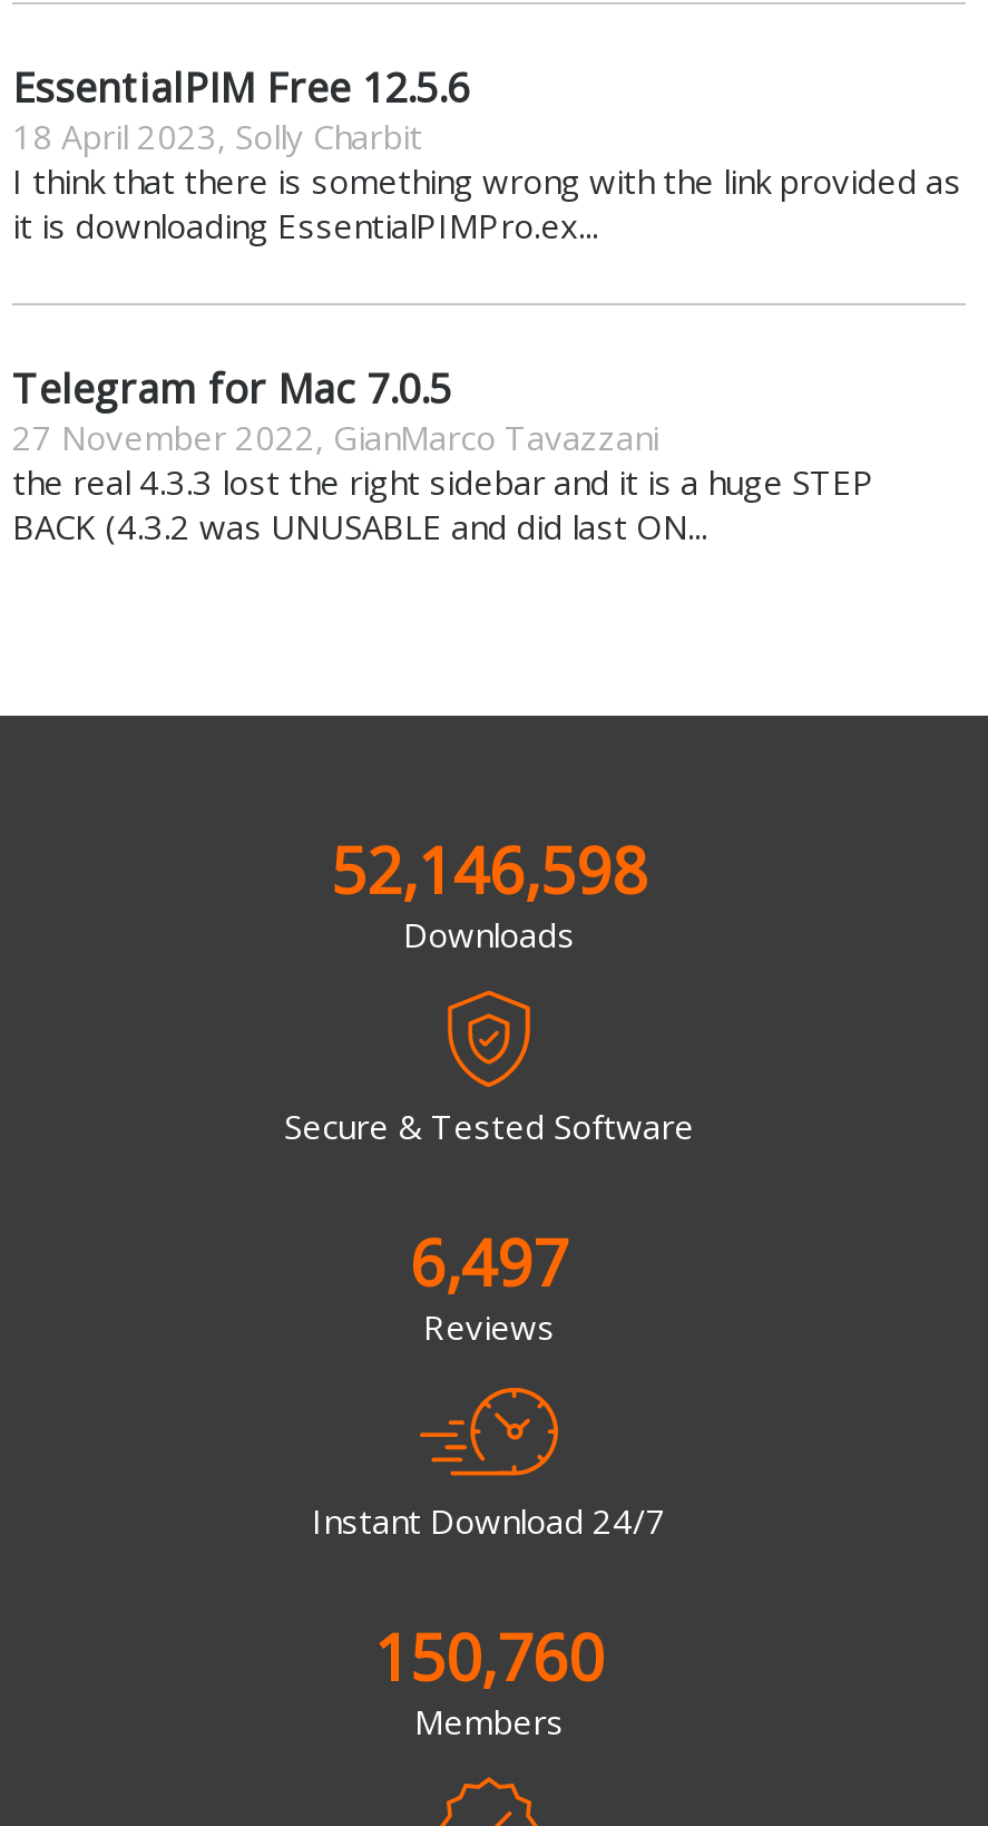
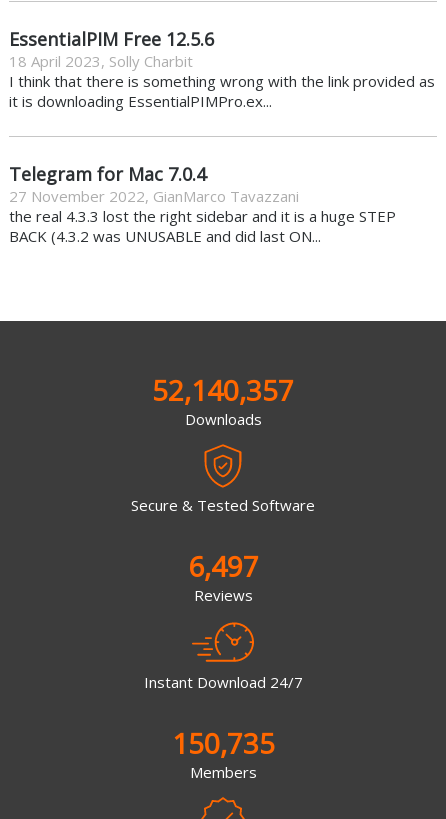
[12,360,451,414] Telegram for Mac 7.0.5 -> [9,161,206,185] Telegram for Mac 7.0.4
[331,826,647,911] 52,146,598 -> [152,370,294,408] 52,140,357
[374,1613,604,1698] 150,760 -> [171,723,274,761] 150,735

